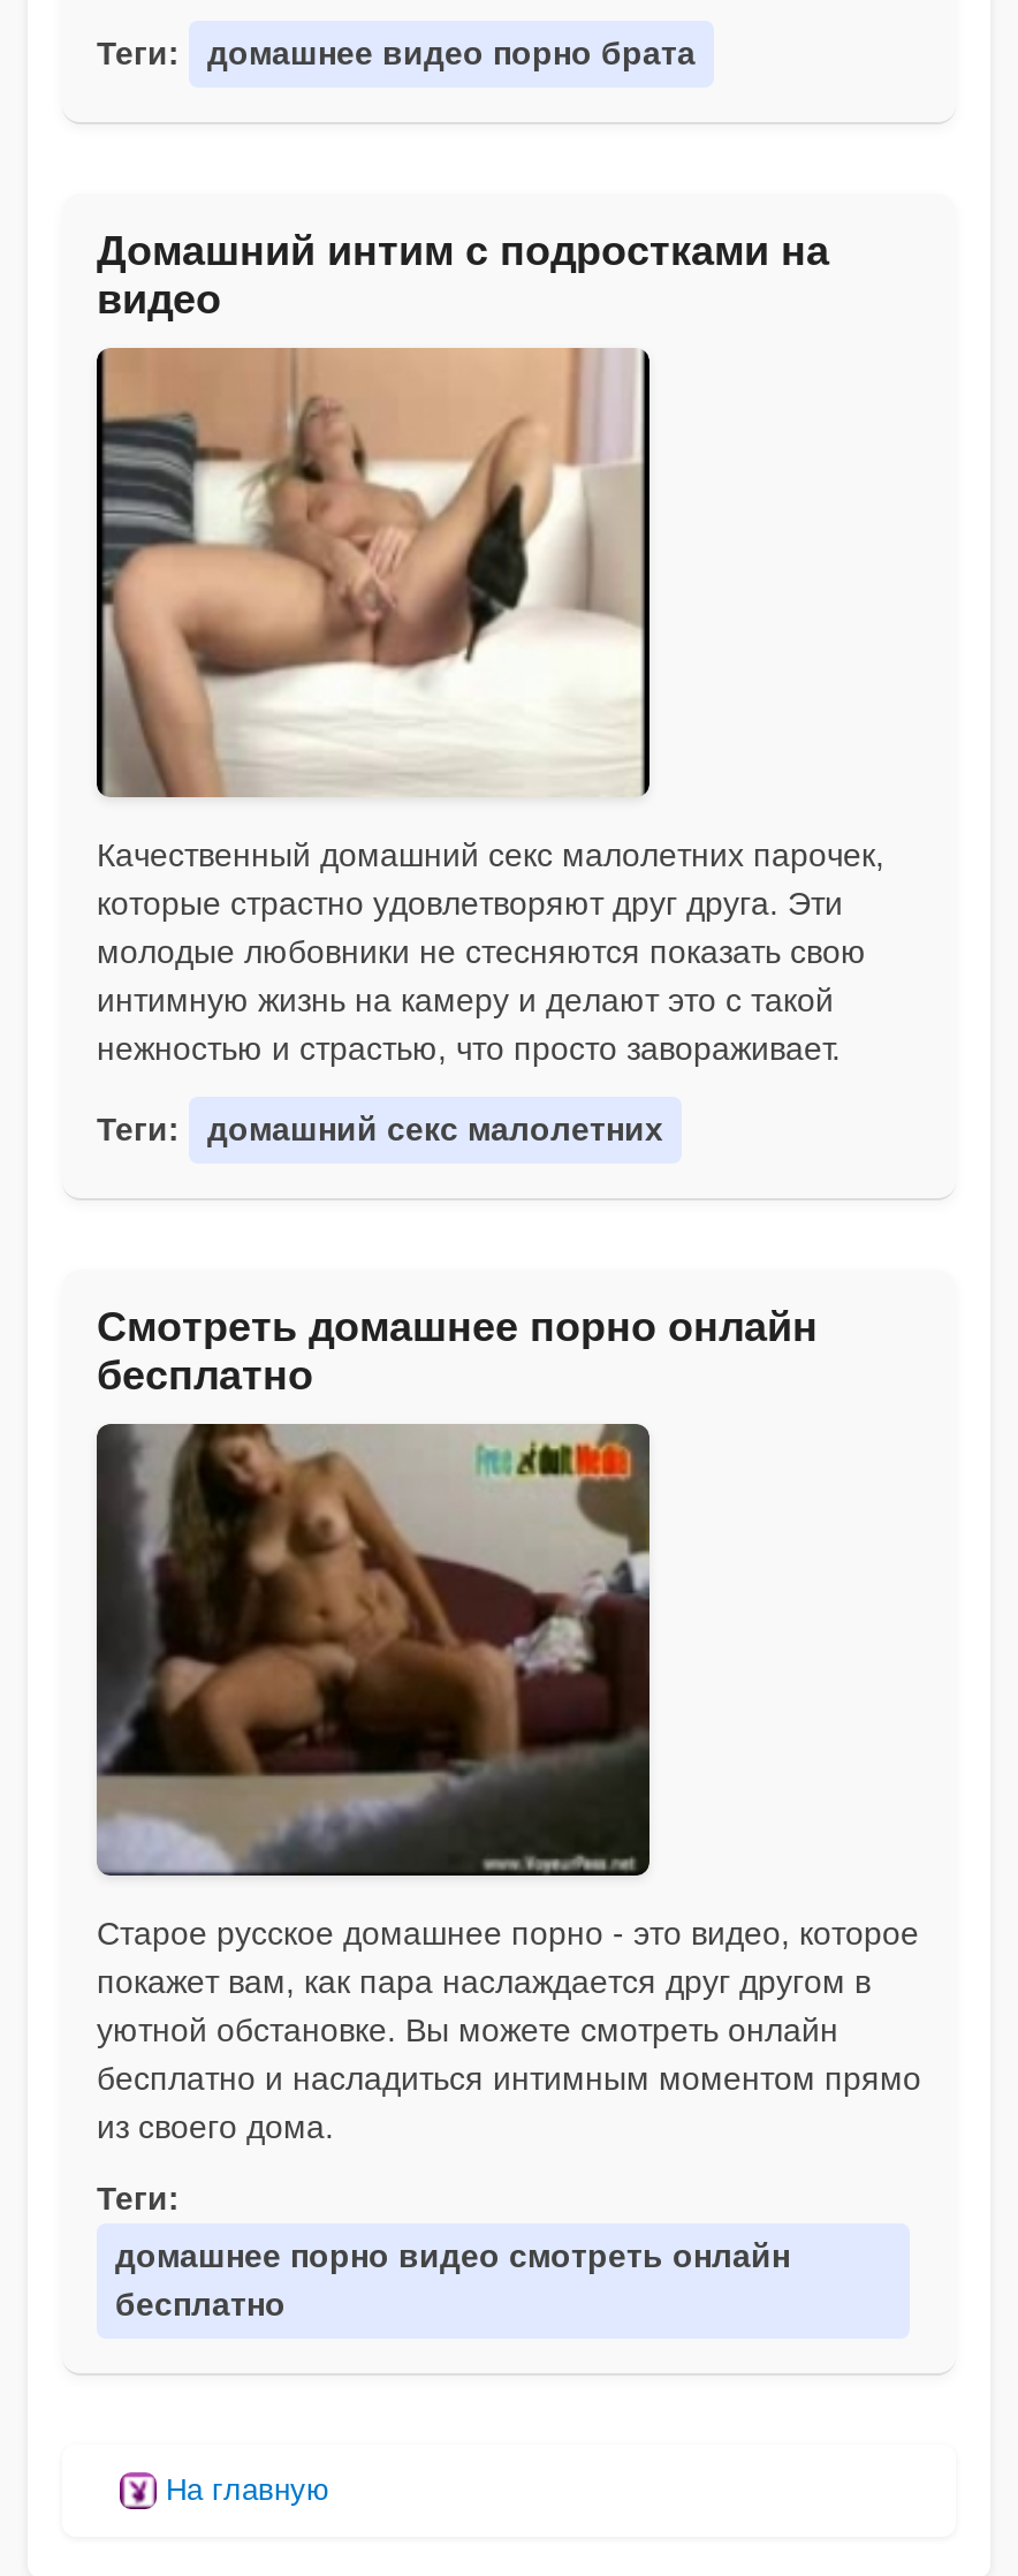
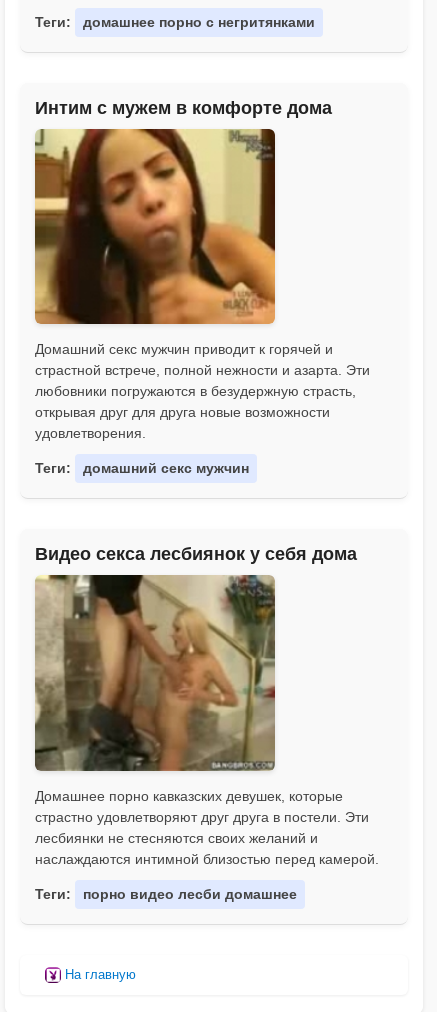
[207,34,696,71] домашнее видео порно брата -> [83,14,315,30] домашнее порно с негритянками
[97,227,829,322] Домашний интим с подростками на | видео -> [35,98,332,118] Интим с мужем в комфорте дома
[94,348,884,1067] [image] | Качественный домашний секс малолетних парочек, | которые страстно удовлетворяют друг друга. Эти | молодые любовники не стесняются показать свою | интимную жизнь на камеру и делают это с такой | нежностью и страстью, что просто завораживает. -> [34,128,370,441] [image] | Домашний секс мужчин приводит к горячей и | страстной встрече, полной нежности и азарта. Эти | любовники погружаются в безудержную страсть, | открывая друг для друга новые возможности | удовлетворения.
[207,1111,663,1148] домашний секс малолетних -> [83,460,249,476] домашний секс мужчин
[97,1305,818,1399] Смотреть домашнее порно онлайн | бесплатно -> [35,544,357,564] Видео секса лесбиянок у себя дома
[97,1456,921,2145] [image] | Старое русское домашнее порно - это видео, которое | покажет вам, как пара наслаждается друг другом в | уютной обстановке. Вы можете смотреть онлайн | бесплатно и насладиться интимным моментом прямо | из своего дома. -> [35,574,379,867] [image] | Домашнее порно кавказских девушек, которые | страстно удовлетворяют друг друга в постели. Эти | лесбиянки не стесняются своих желаний и | наслаждаются интимной близостью перед камерой.
[115,2237,790,2322] домашнее порно видео смотреть онлайн | бесплатно -> [83,886,297,902] порно видео лесби домашнее

